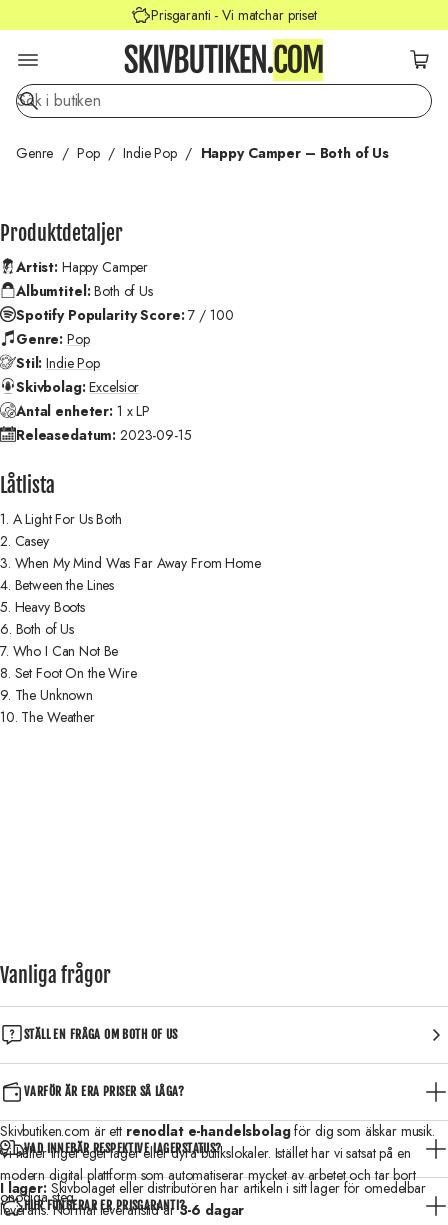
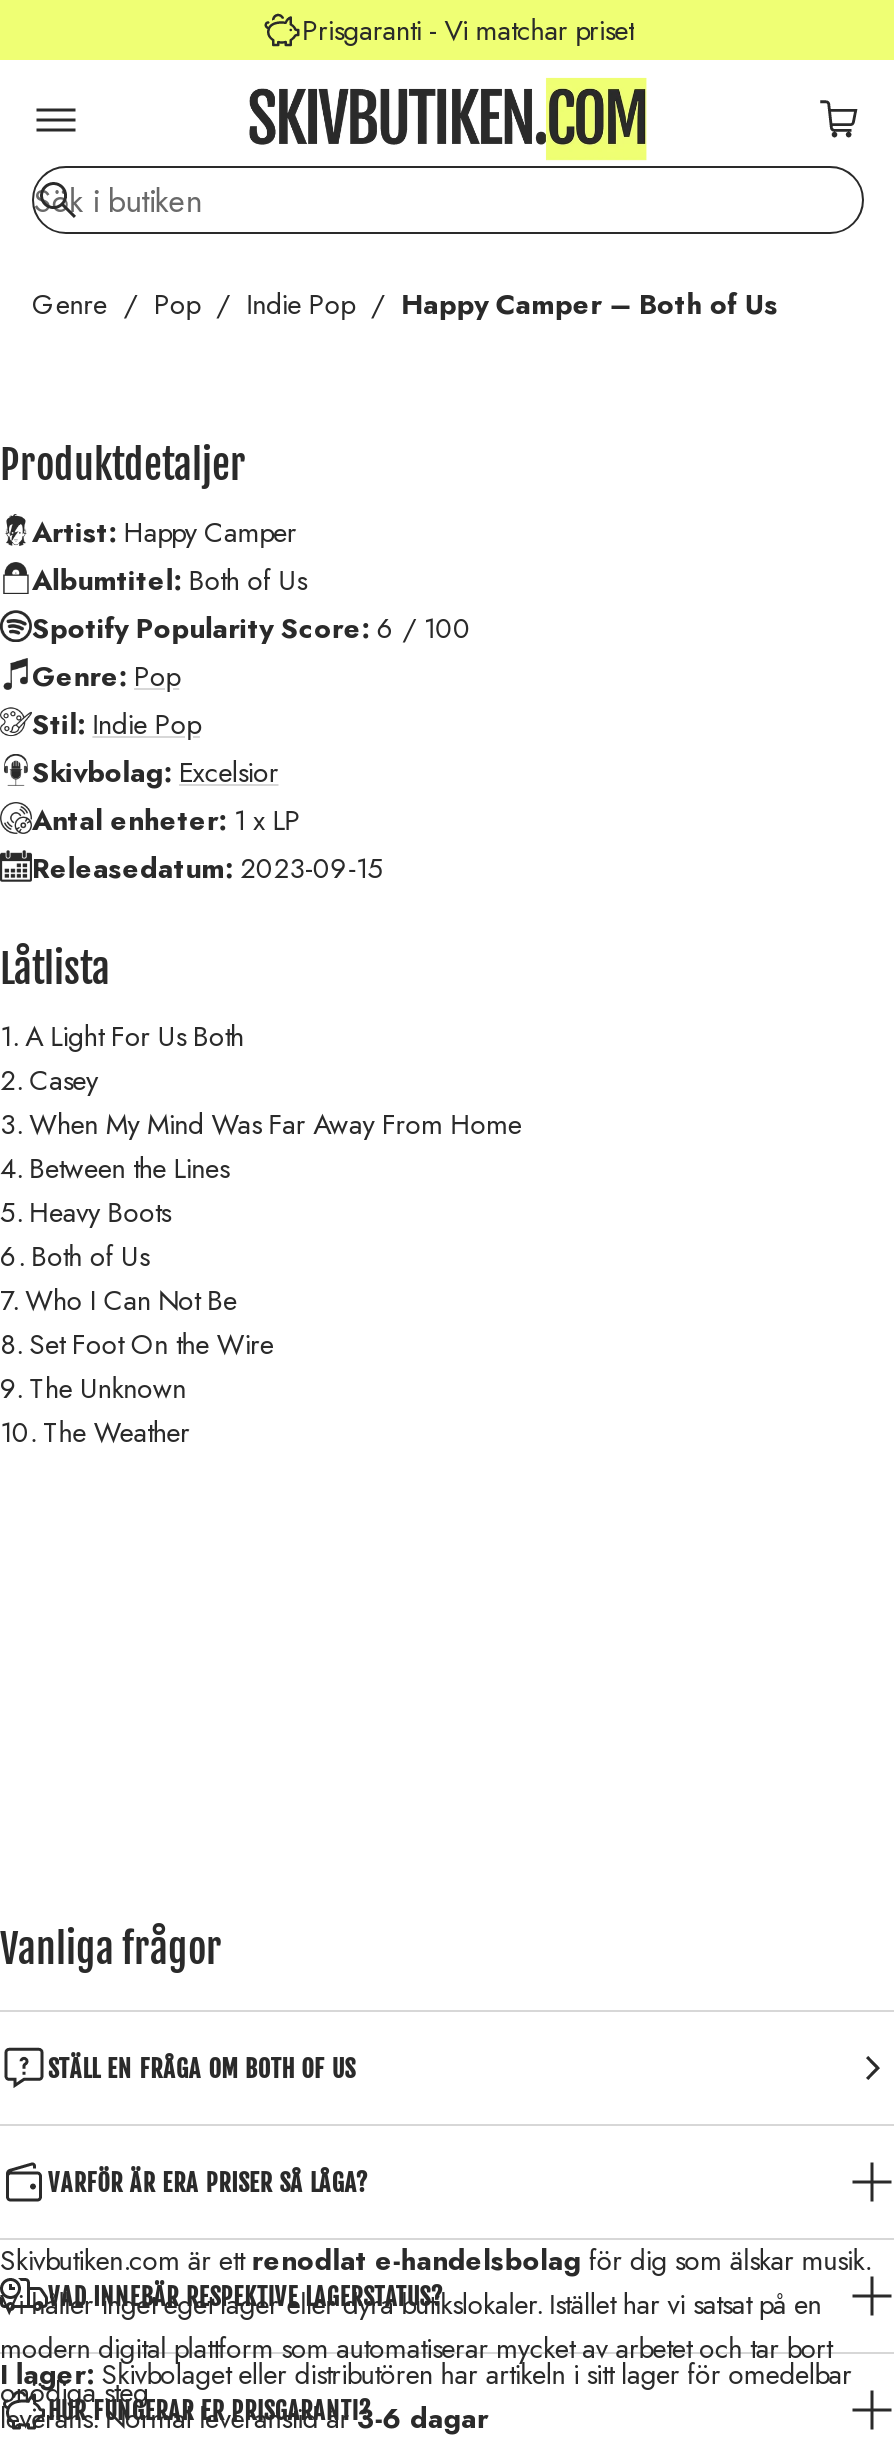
[16,304,233,324] Spotify Popularity Score: 7 / 100 -> [32,609,471,649] Spotify Popularity Score: 6 / 100

